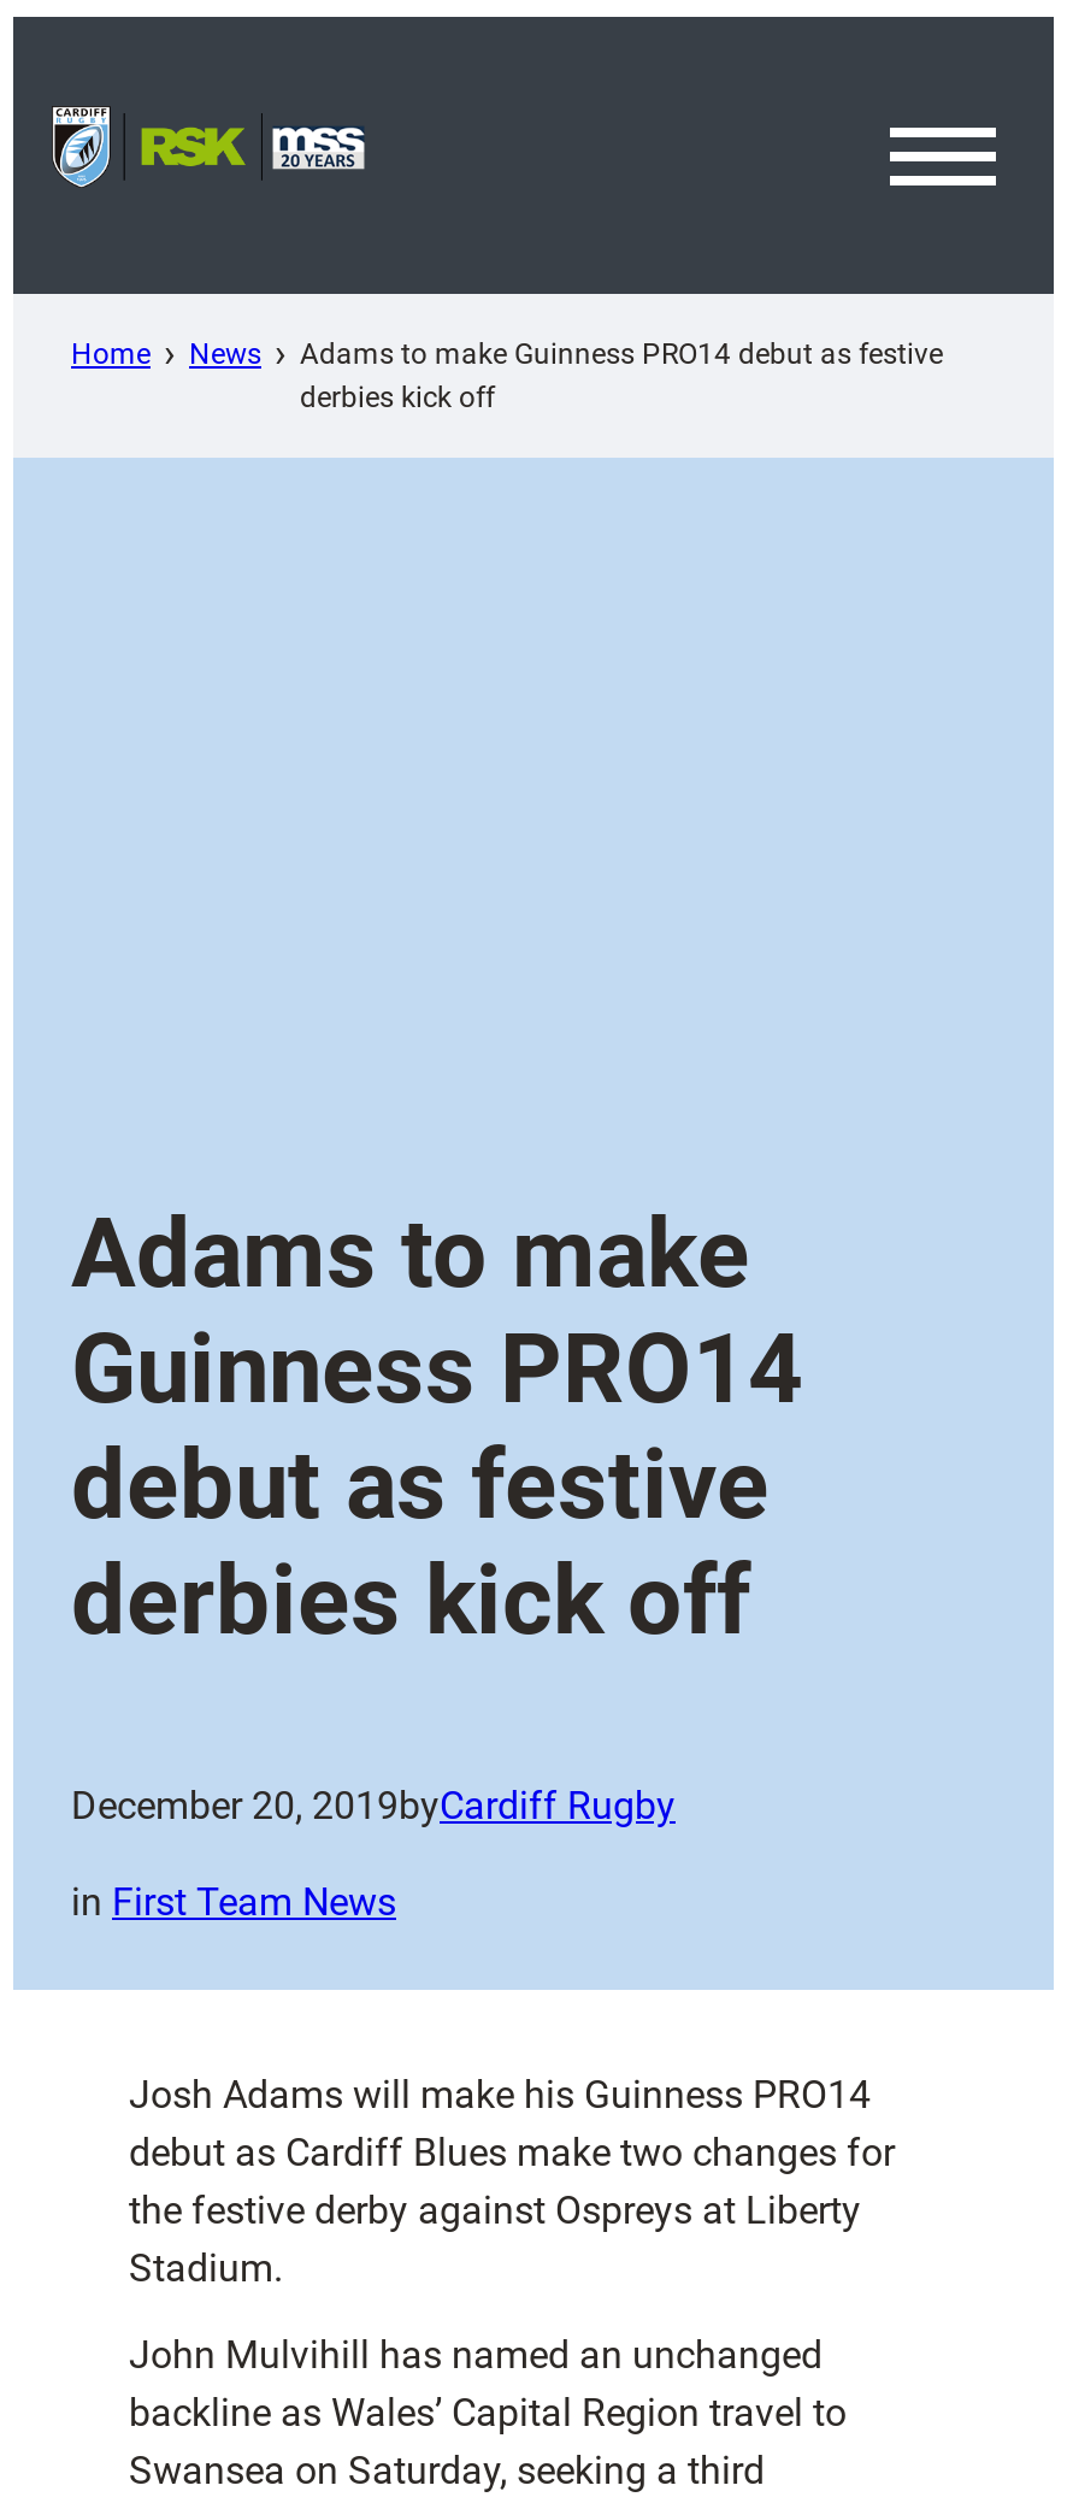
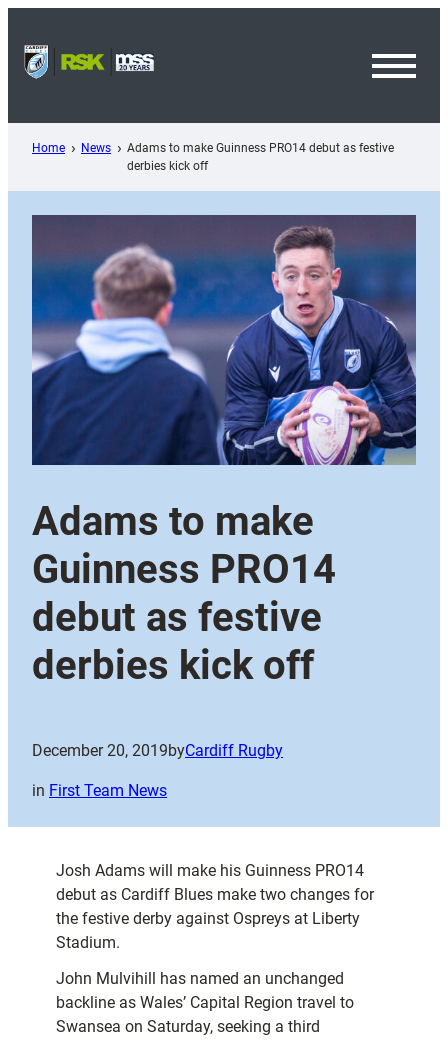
none -> [31,214,417,466] [image]

